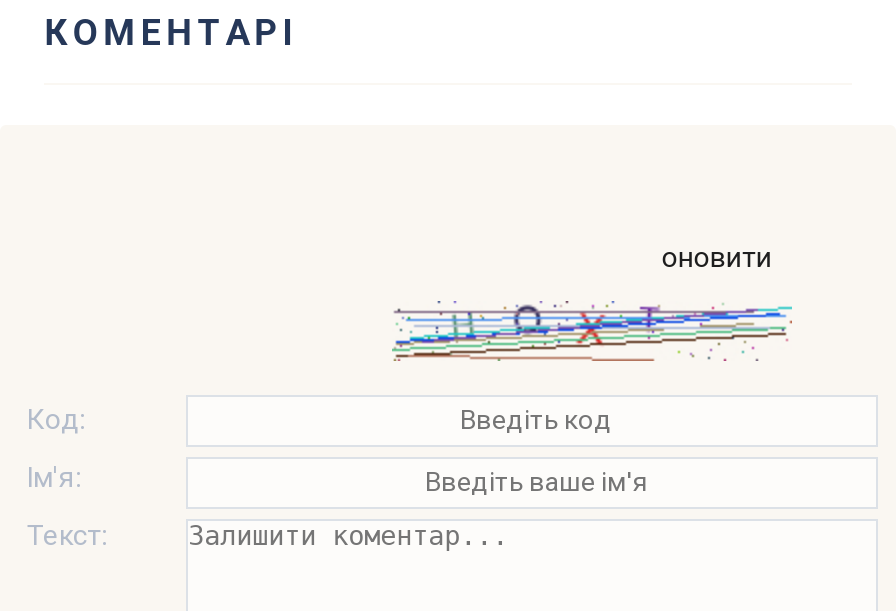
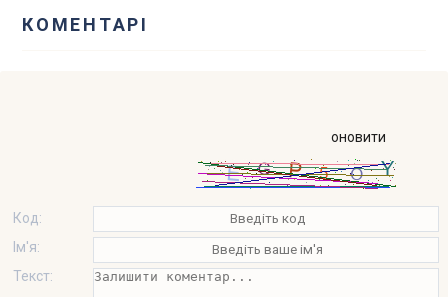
[390,299,792,363] [image] -> [195,158,397,190] [image]

